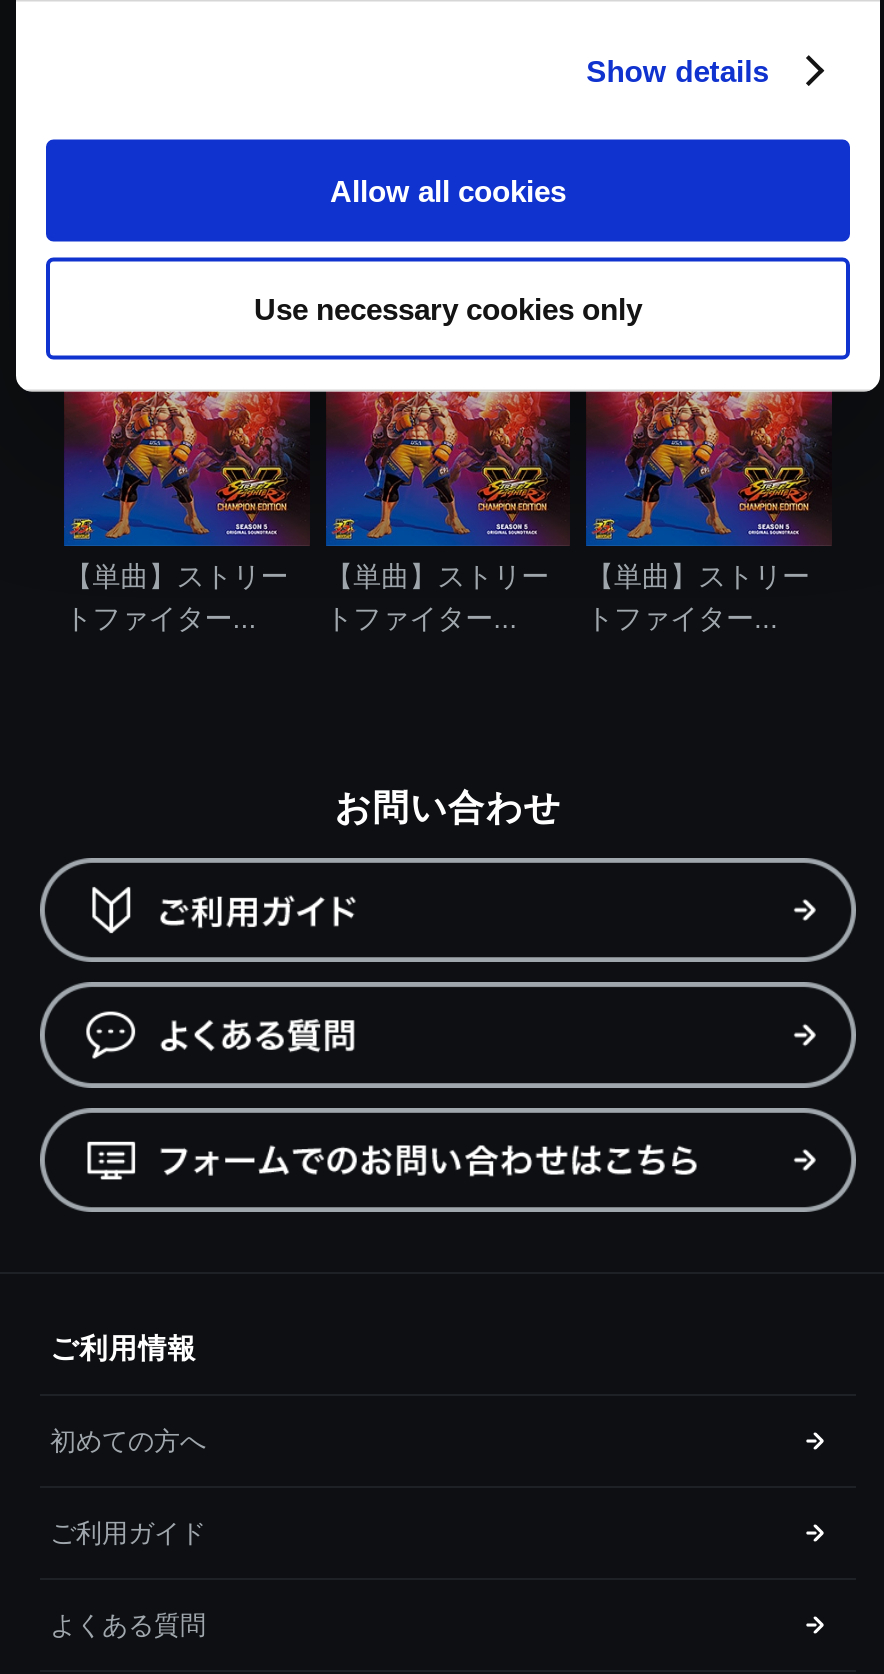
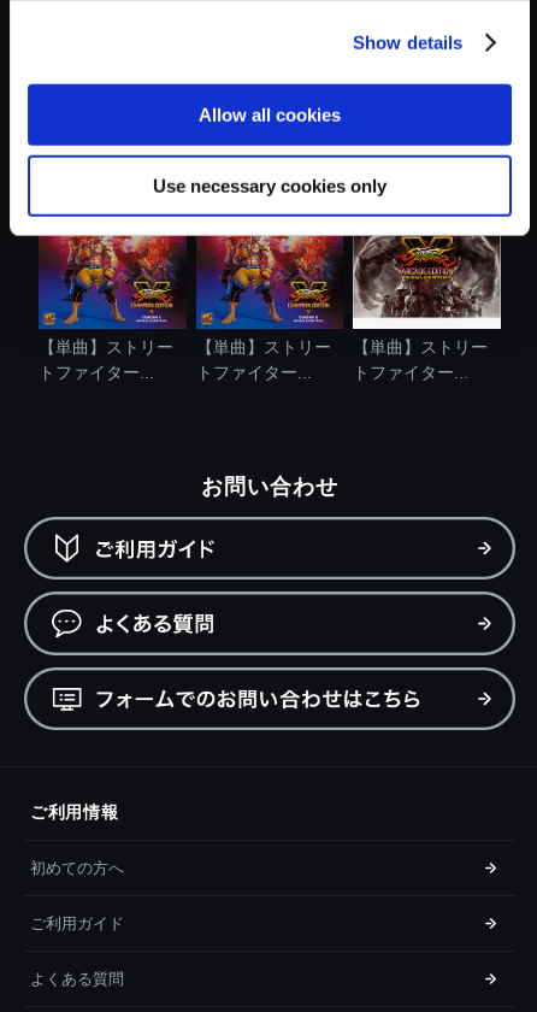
[586,390,832,546] [image] -> [352,235,502,330] [image]

